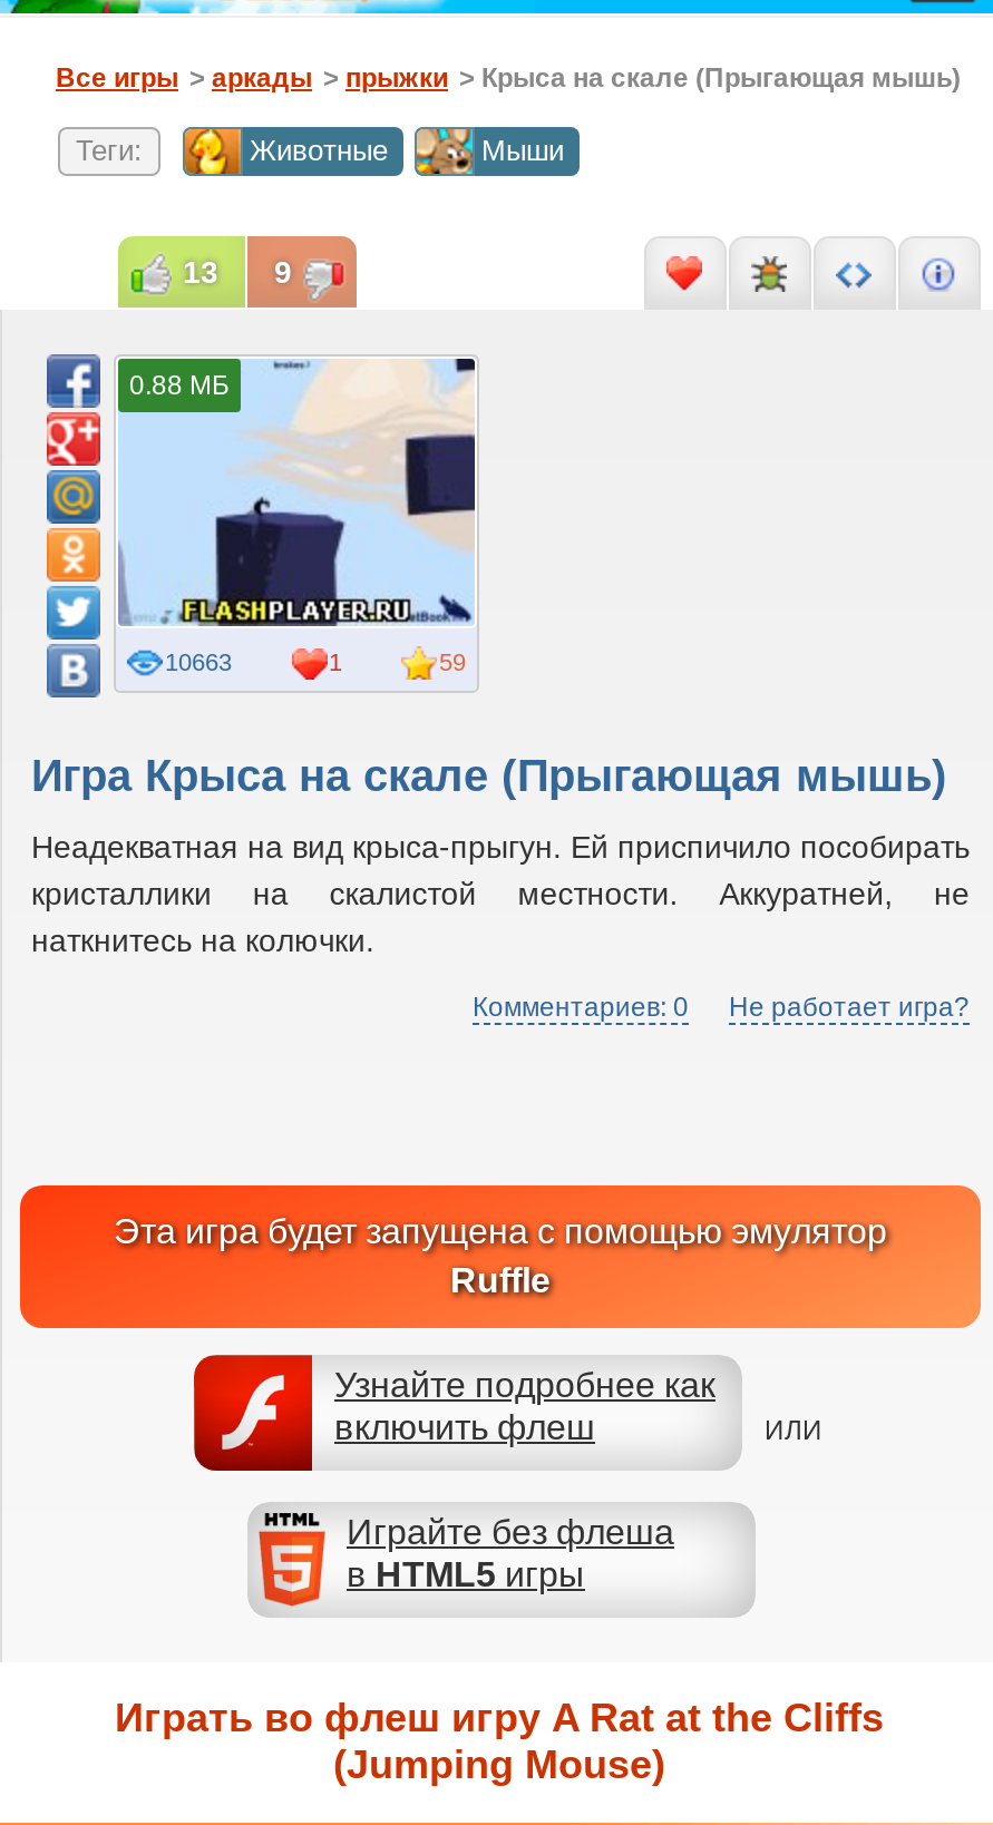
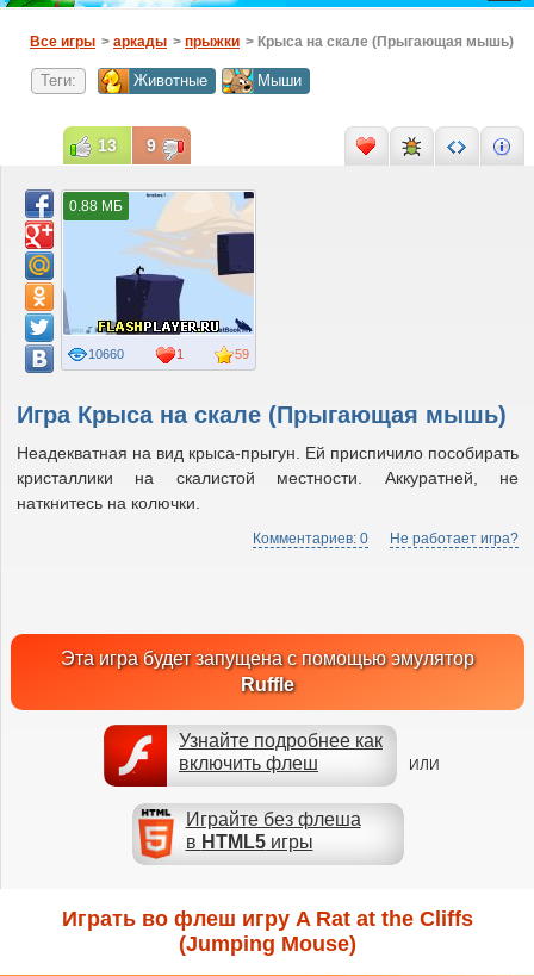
[165,648,232,675] 10663 -> [88,347,124,361] 10660

